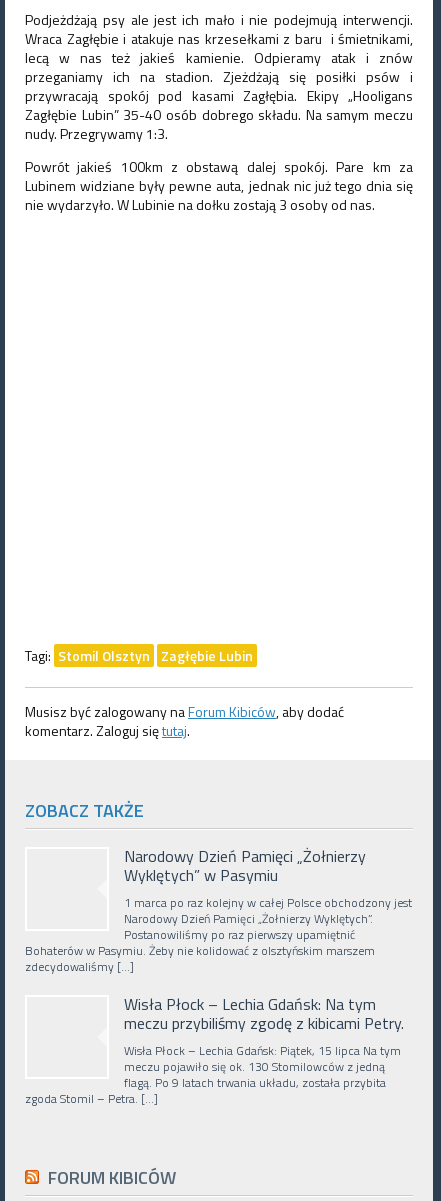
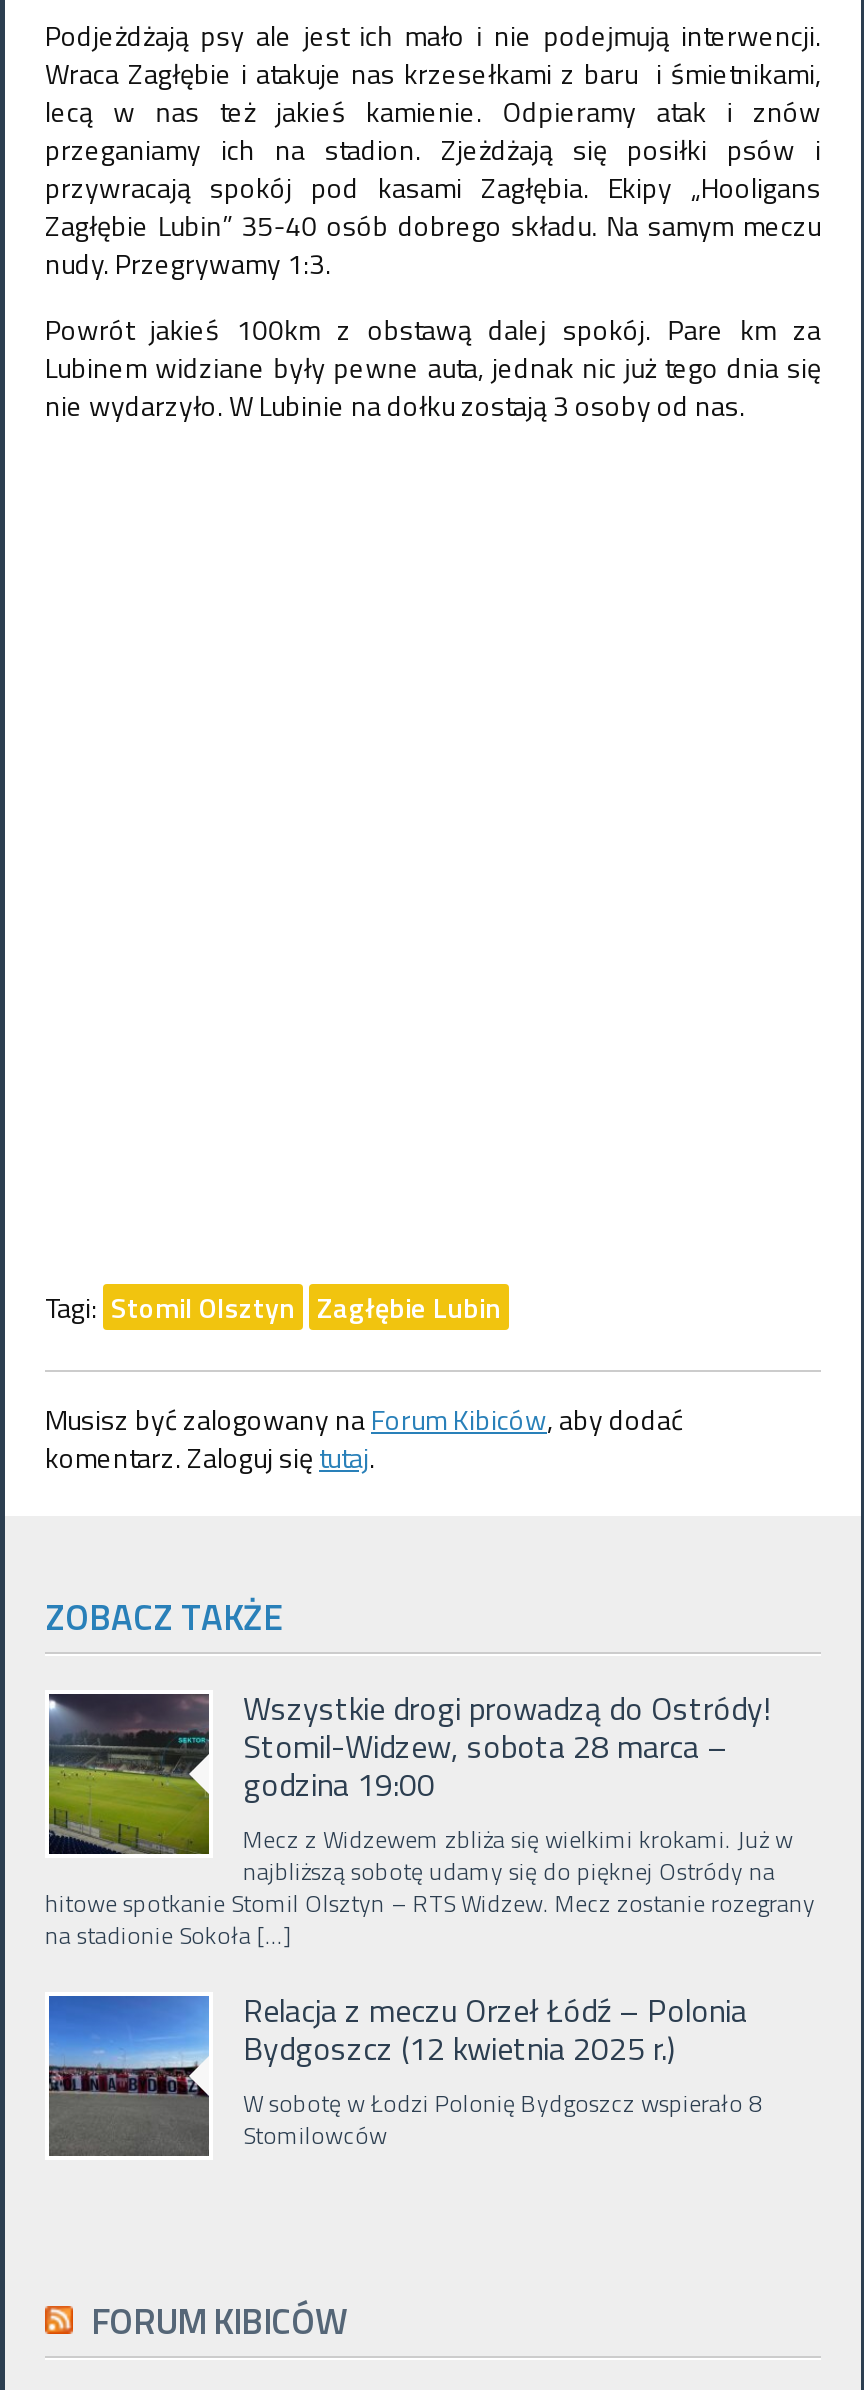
none -> [47,1692,211,1832] [image]
none -> [47,1994,211,2128] [image]
[25,844,412,976] Narodowy Dzień Pamięci „Żołnierzy | Wyklętych” w Pasymiu | 1 marca po raz kolejny w całej Polsce obchodzony jest | Narodowy Dzień Pamięci „Żołnierzy Wyklętych”. | Postanowiliśmy po raz pierwszy upamiętnić | Bohaterów w Pasymiu. Żeby nie kolidować z olsztyńskim marszem | zdecydowaliśmy […] -> [45,1684,815,1954] Wszystkie drogi prowadzą do Ostródy! | Stomil-Widzew, sobota 28 marca – | godzina 19:00 | Mecz z Widzewem zbliża się wielkimi krokami. Już w | najbliższą sobotę udamy się do pięknej Ostródy na | hitowe spotkanie Stomil Olsztyn – RTS Widzew. Mecz zostanie rozegrany | na stadionie Sokoła […]
[25,992,404,1108] Wisła Płock – Lechia Gdańsk: Na tym | meczu przybiliśmy zgodę z kibicami Petry. | Wisła Płock – Lechia Gdańsk: Piątek, 15 lipca Na tym | meczu pojawiło się ok. 130 Stomilowców z jedną | flagą. Po 9 latach trwania układu, została przybita | zgoda Stomil – Petra. […] -> [243,1986,763,2154] Relacja z meczu Orzeł Łódź – Polonia | Bydgoszcz (12 kwietnia 2025 r.) | W sobotę w Łodzi Polonię Bydgoszcz wspierało 8 | Stomilowców

